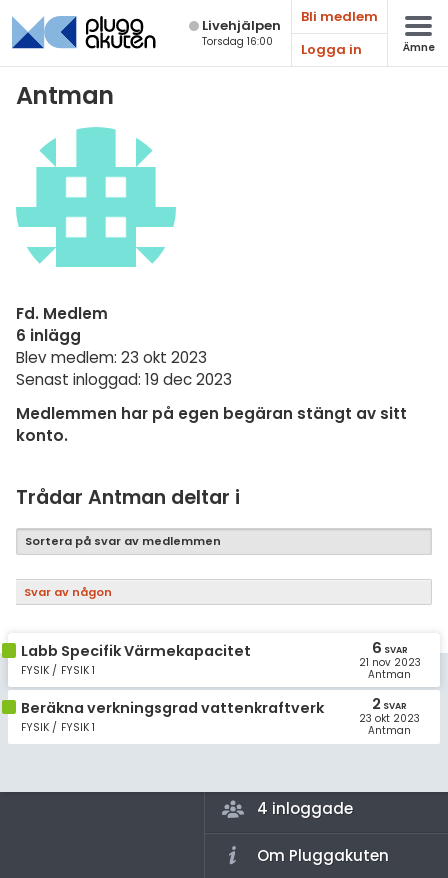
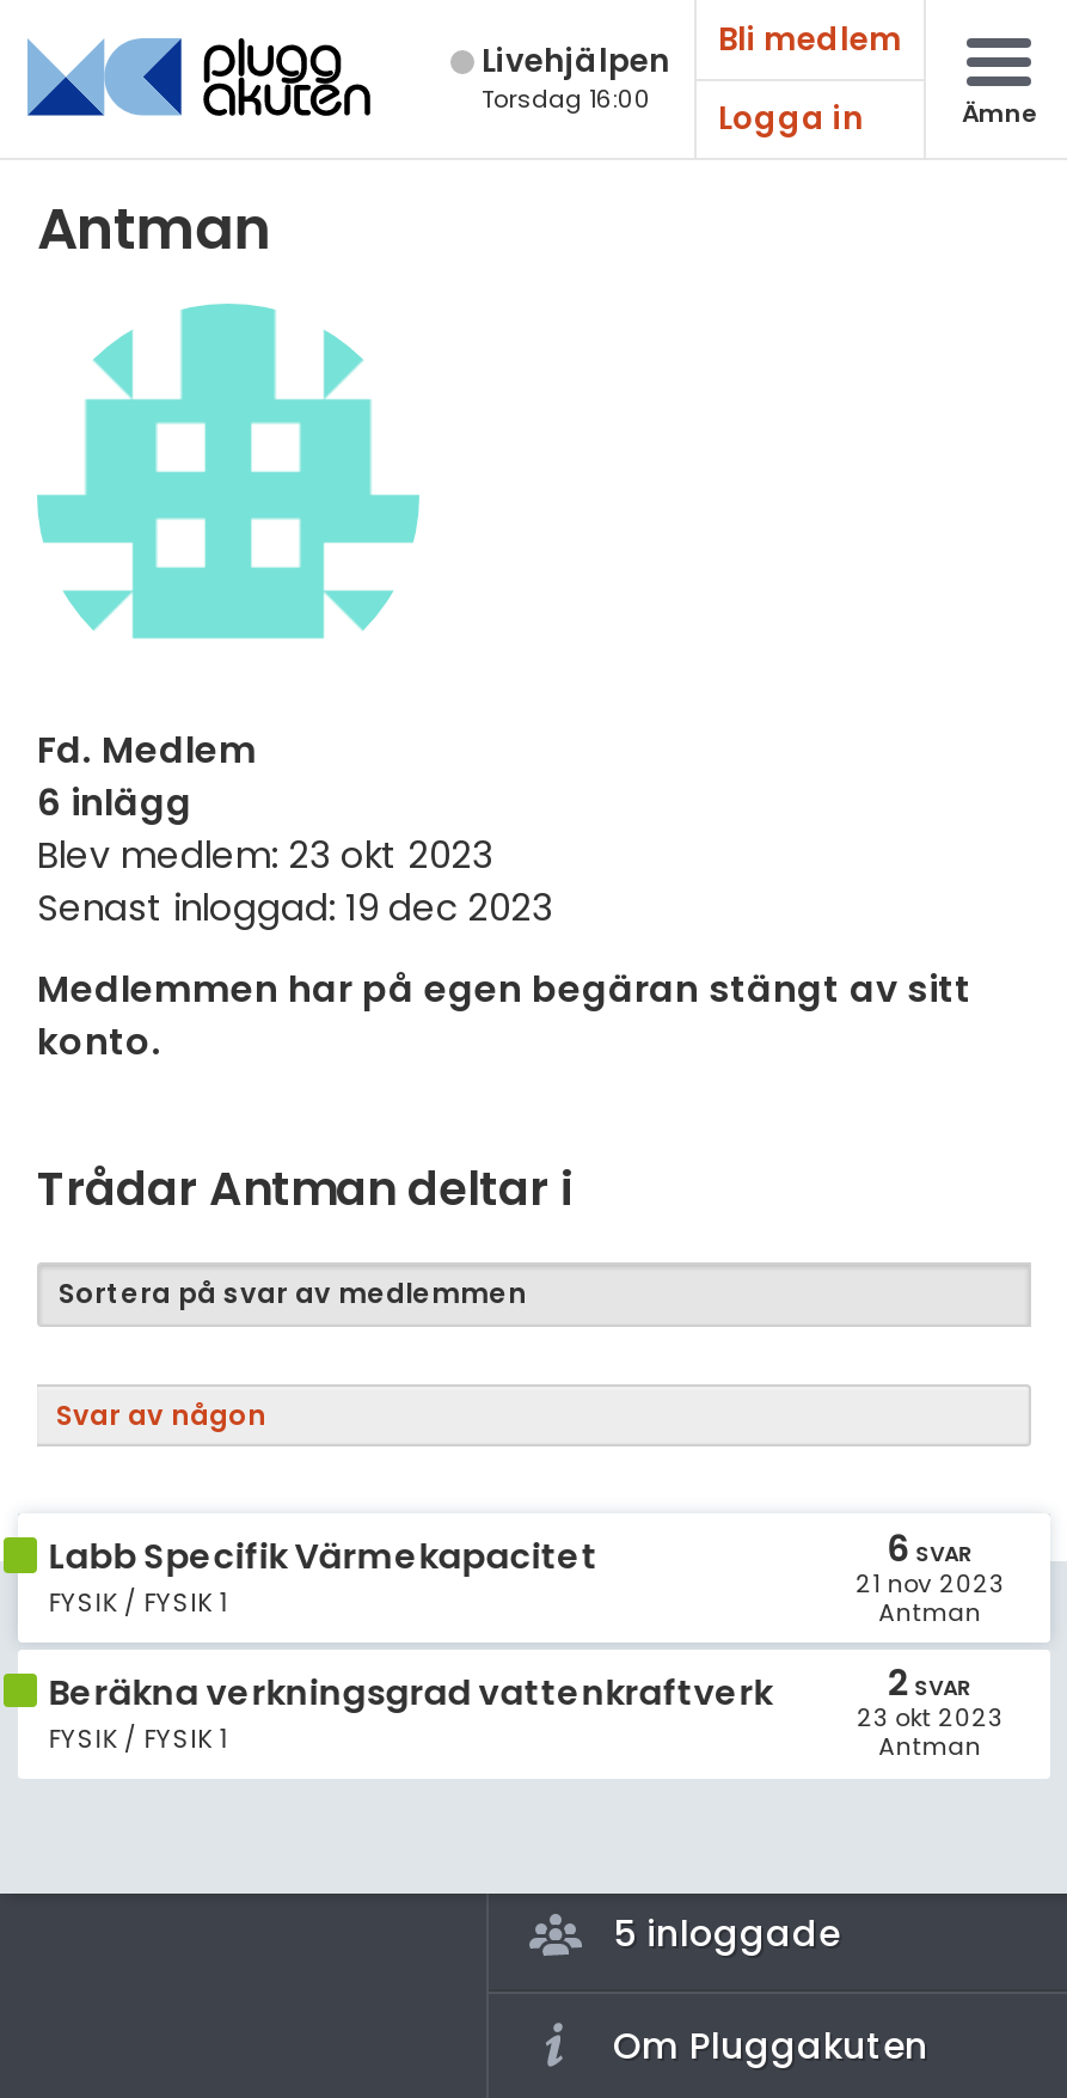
[257,798,353,819] 4 inloggade -> [613,1908,840,1958] 5 inloggade

